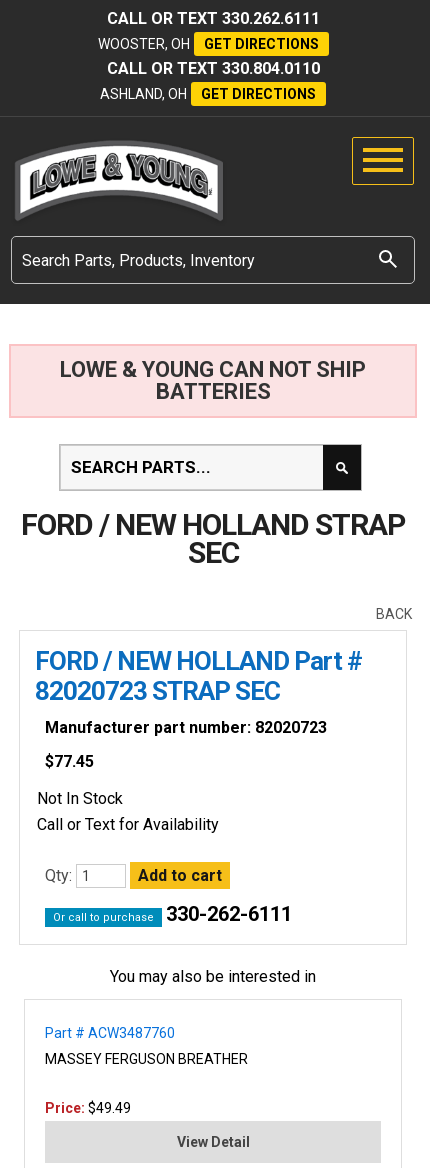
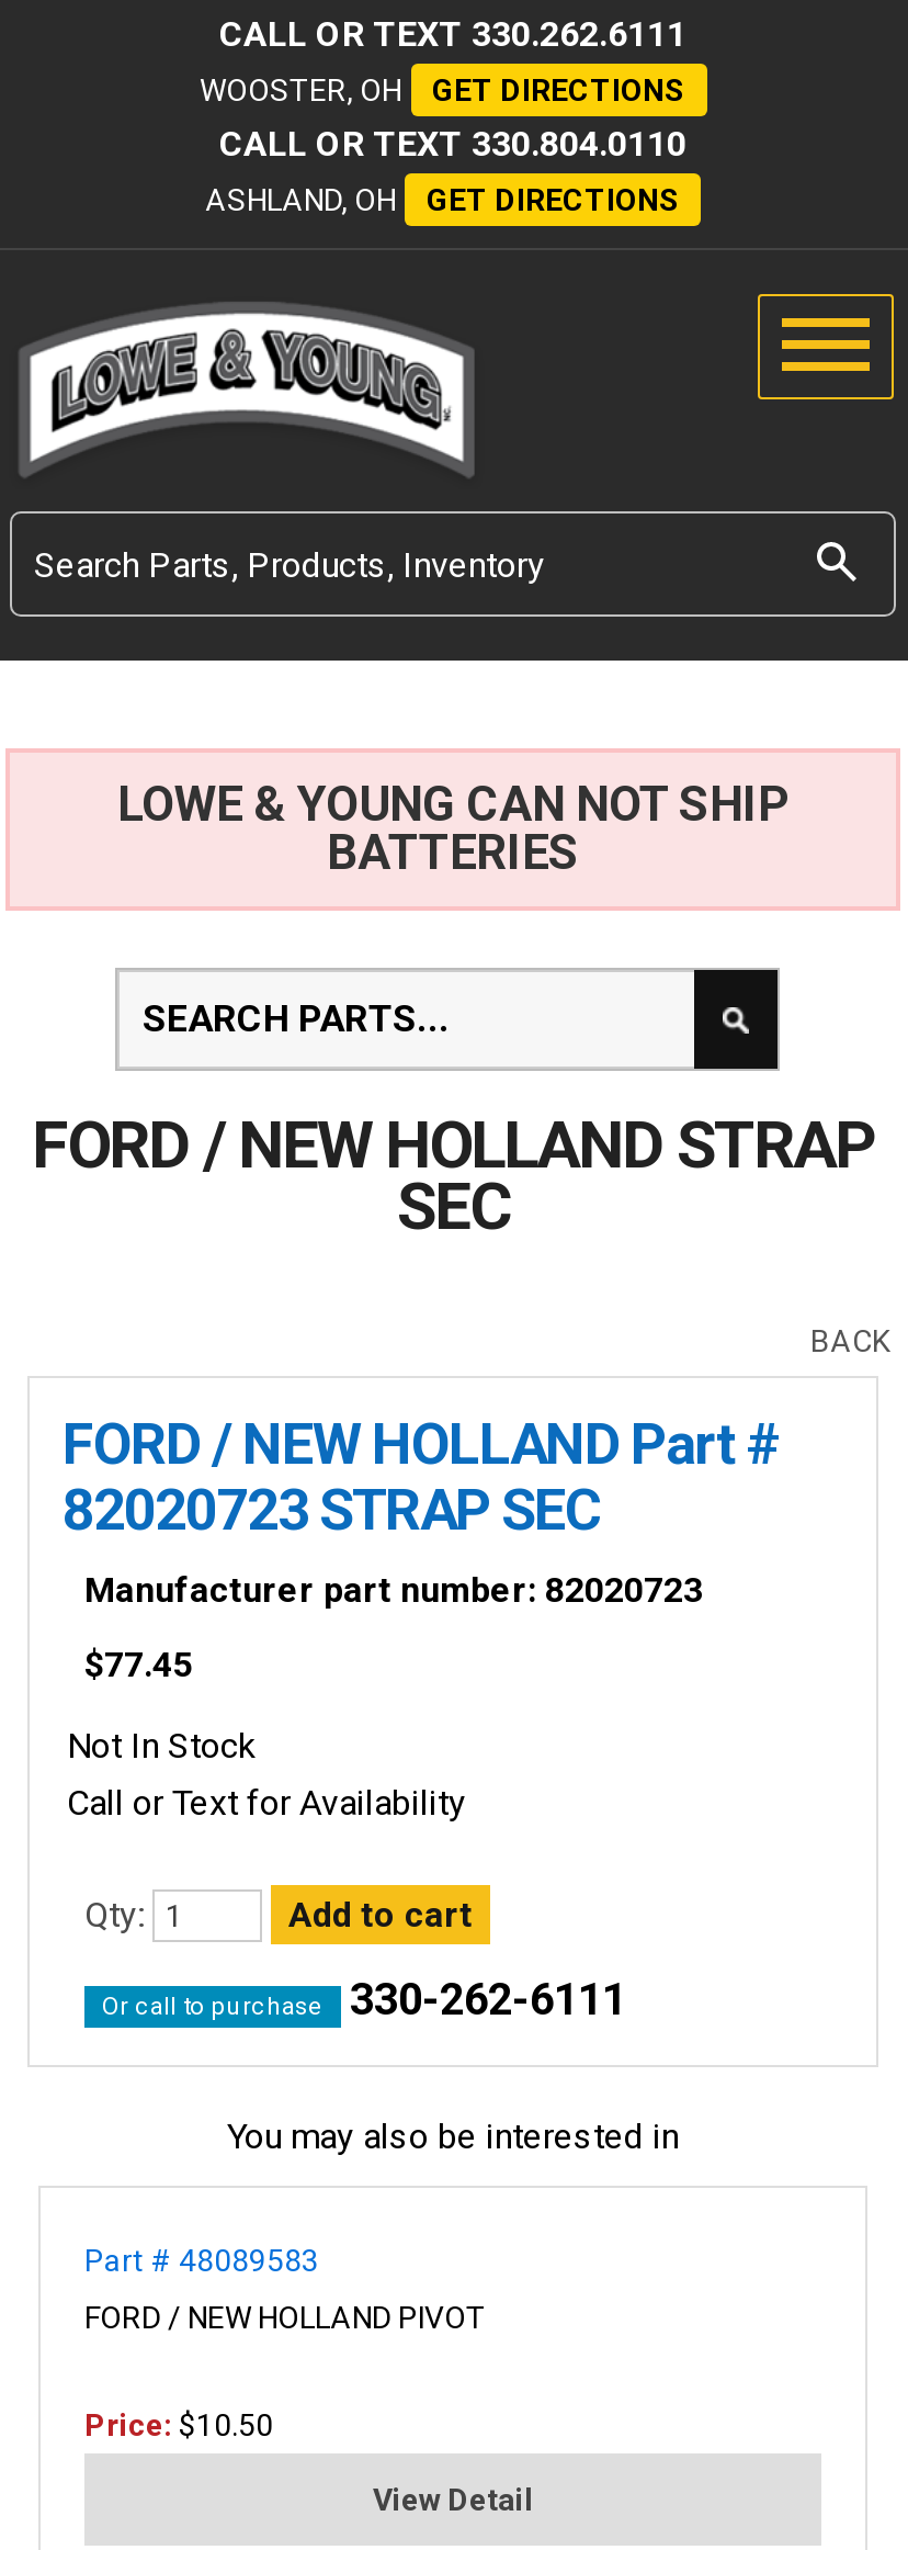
[45,1025,175,1041] Part # ACW3487760 -> [84,2243,319,2278] Part # 48089583
[45,1051,248,1067] MASSEY FERGUSON BREATHER -> [84,2300,486,2335] FORD / NEW HOLLAND PIVOT
[45,1100,131,1116] Price: $49.49 -> [84,2407,273,2442] Price: $10.50

